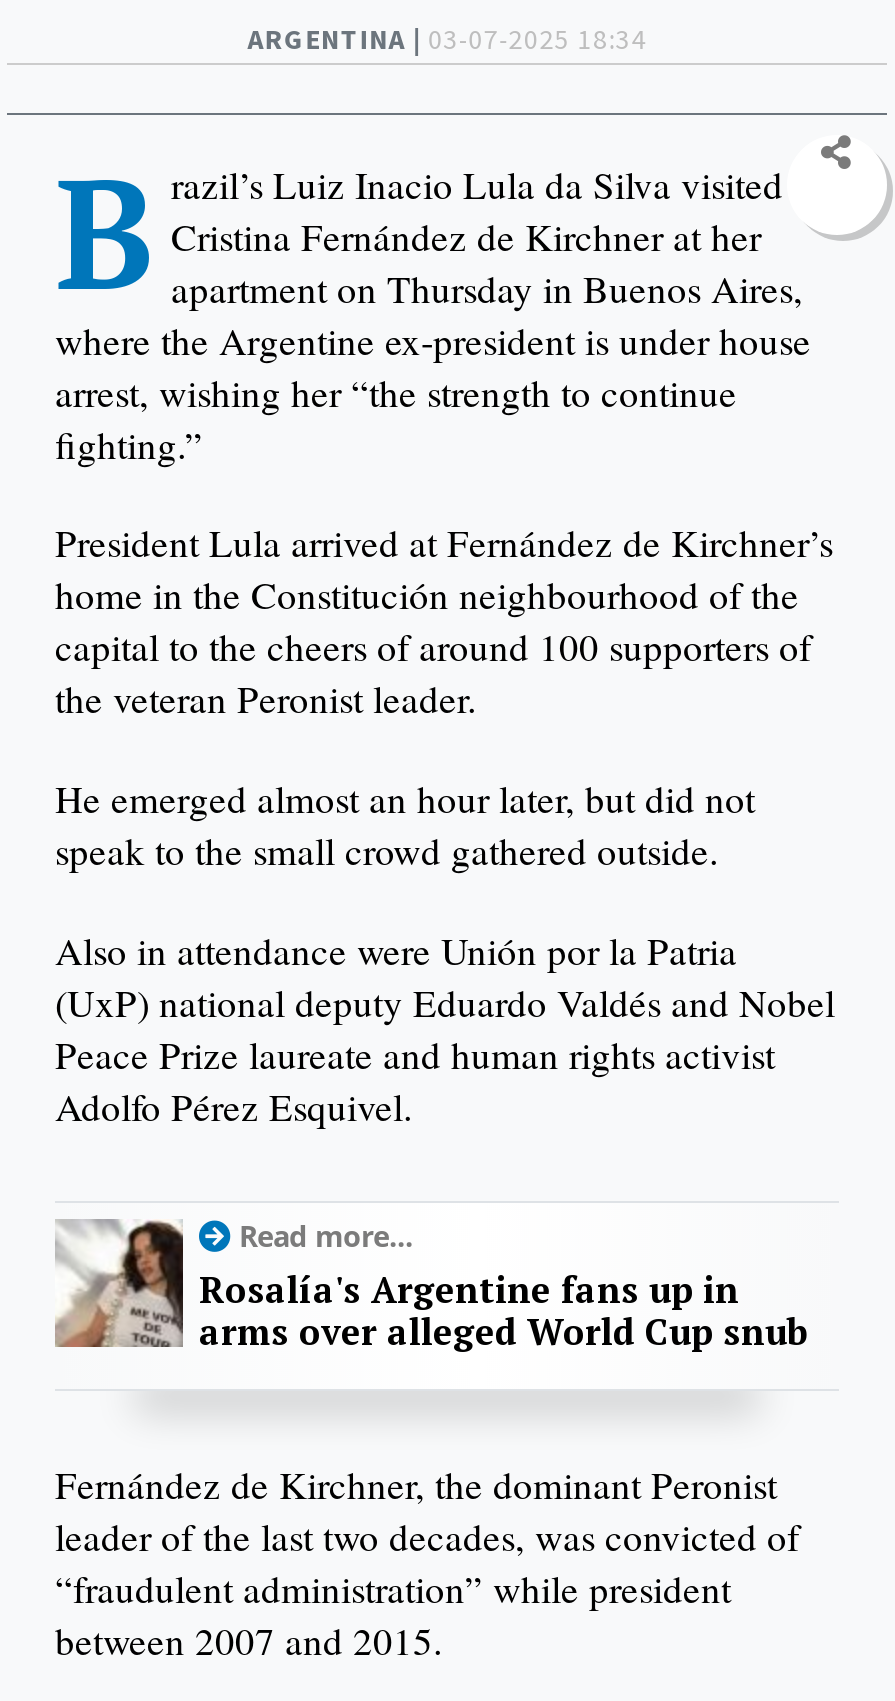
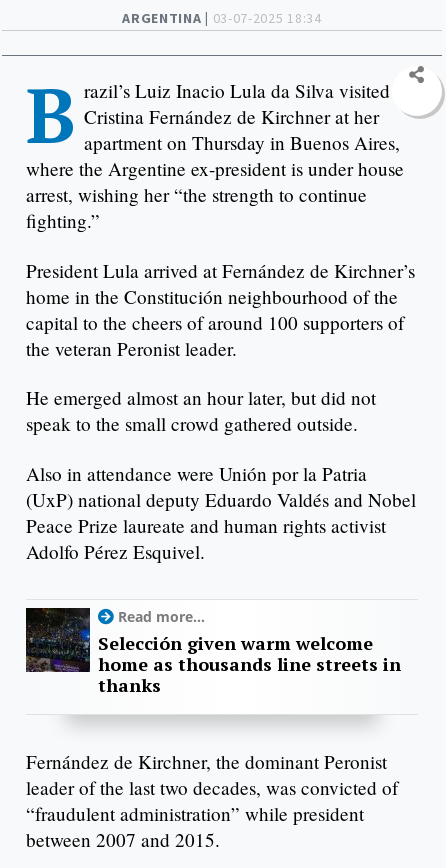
[55,1219,807,1355] [image] | Rosalía's Argentine fans up in | arms over alleged World Cup snub -> [25,607,401,697] [image] | Selección given warm welcome | home as thousands line streets in | thanks

